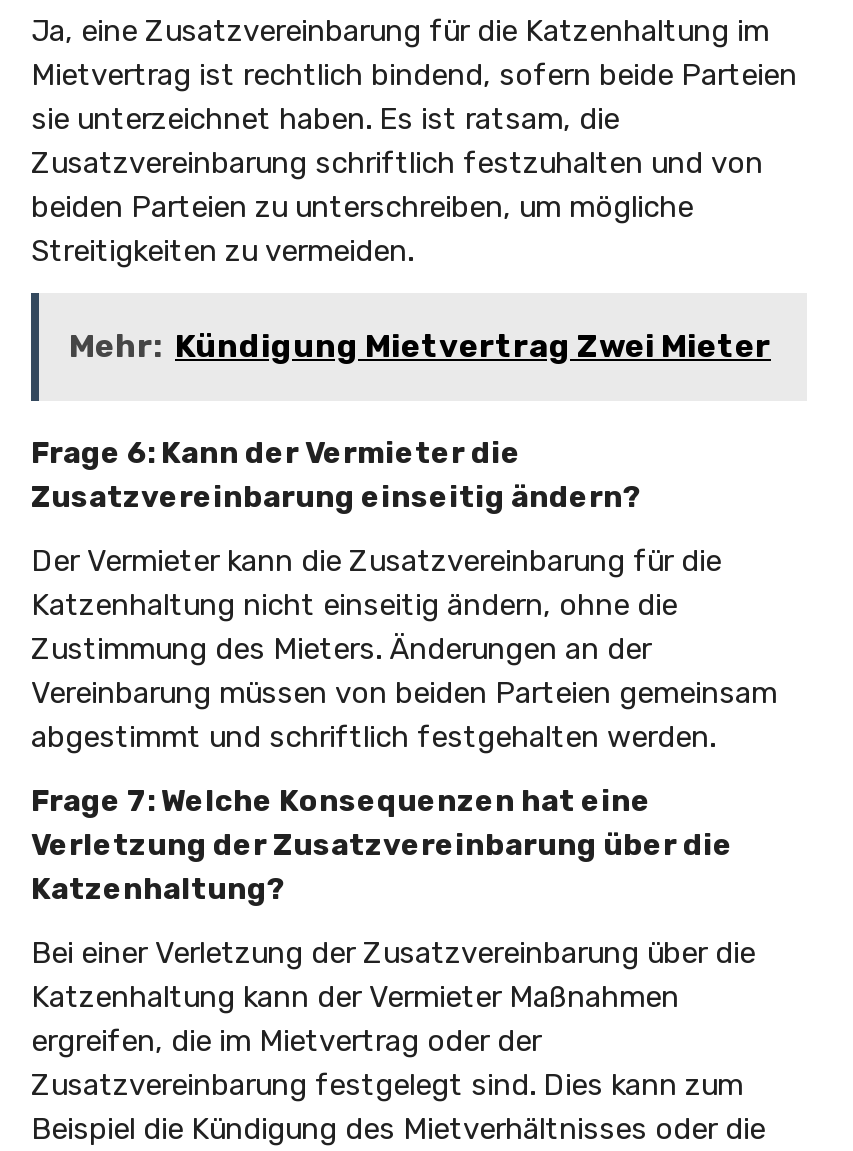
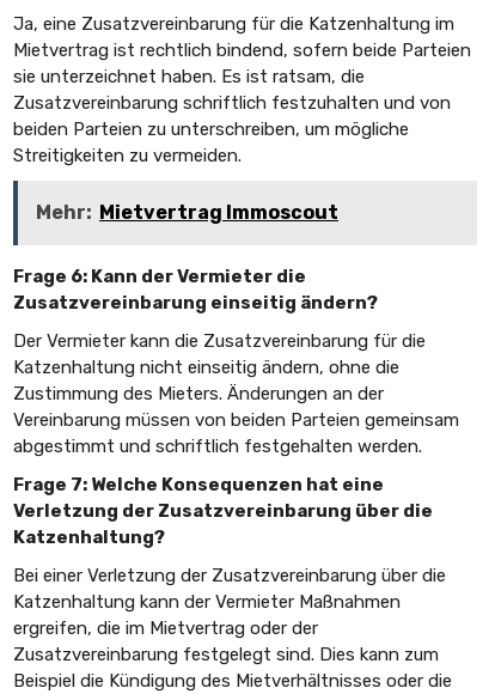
[69,326,771,364] Mehr: Kündigung Mietvertrag Zwei Mieter -> [36,200,338,223] Mehr: Mietvertrag Immoscout

